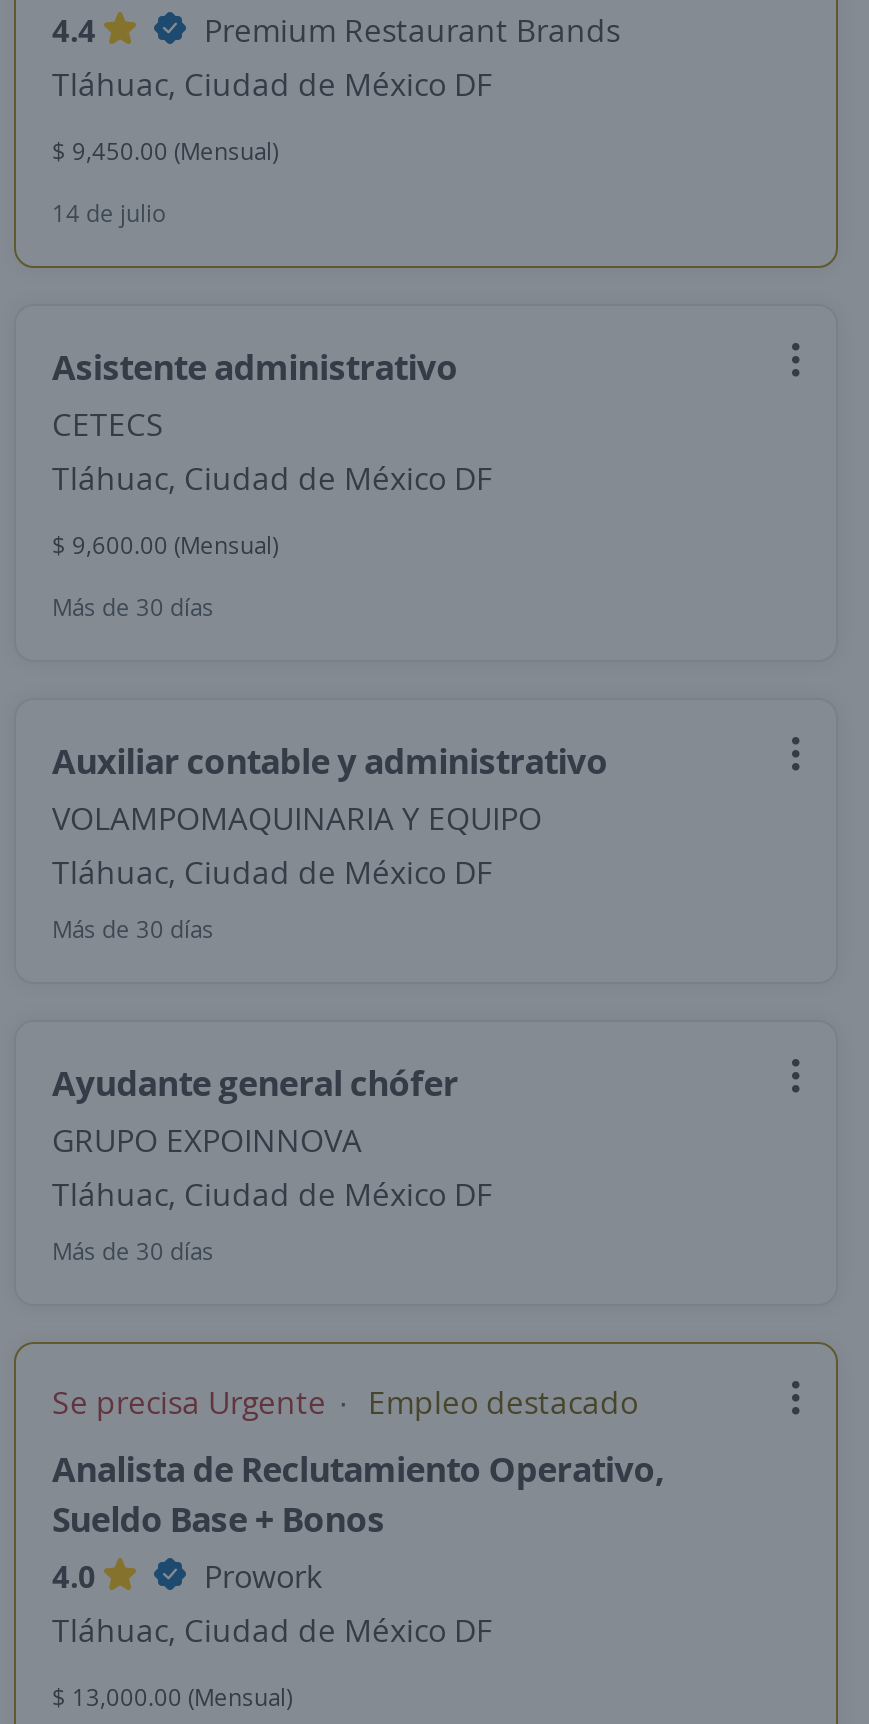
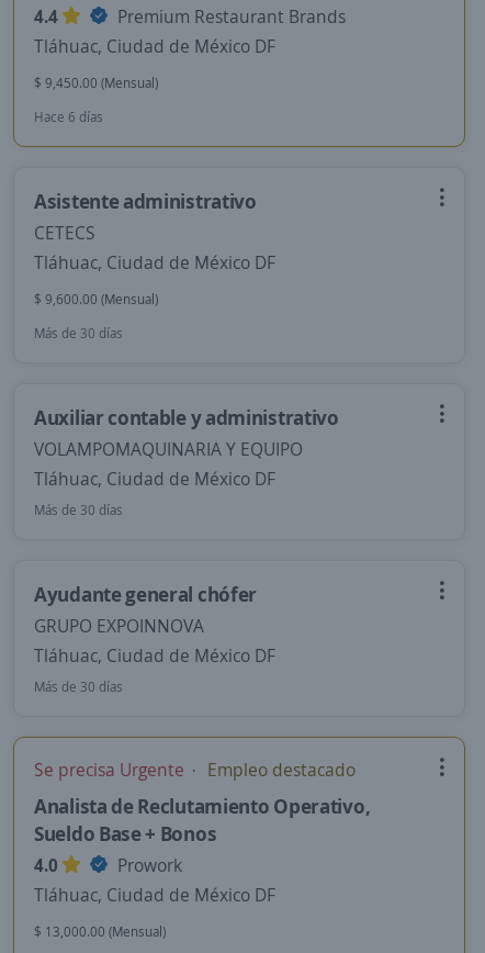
[52,196,166,230] 14 de julio -> [34,108,103,126] Hace 6 días

